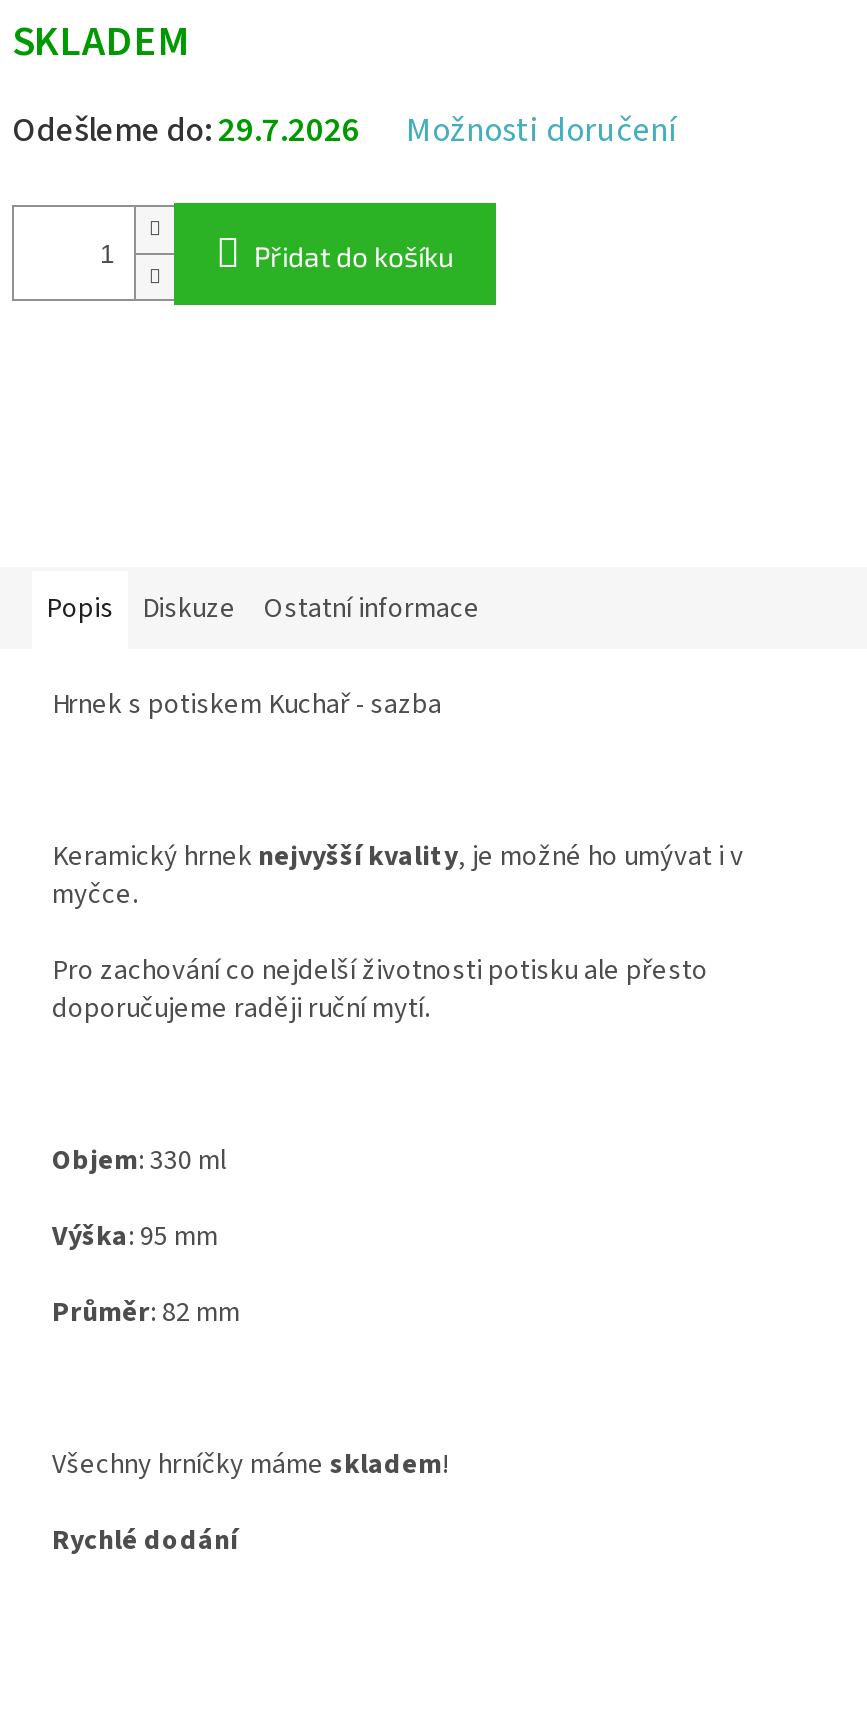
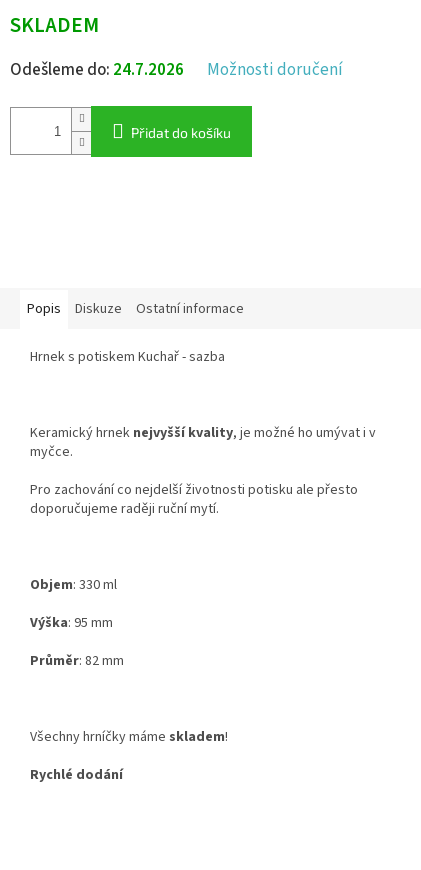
[12,106,678,154] Odešleme do: 29.7.2026 Možnosti doručení -> [10,57,343,81] Odešleme do: 24.7.2026 Možnosti doručení

